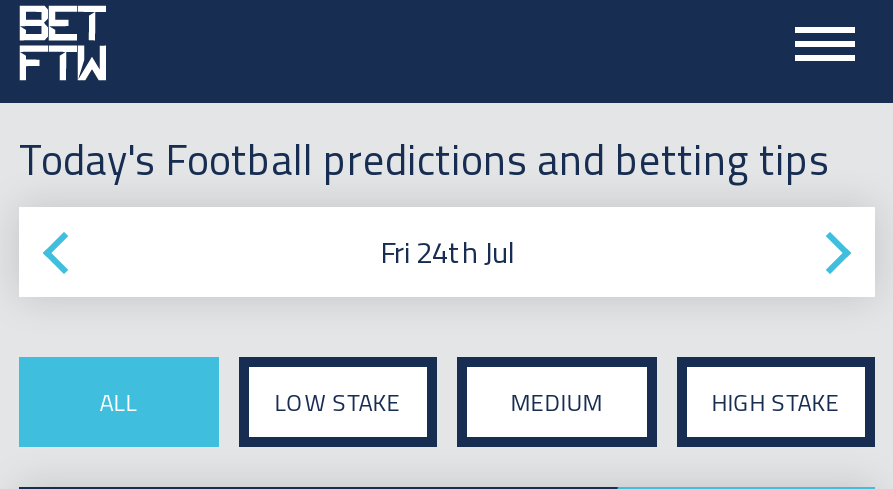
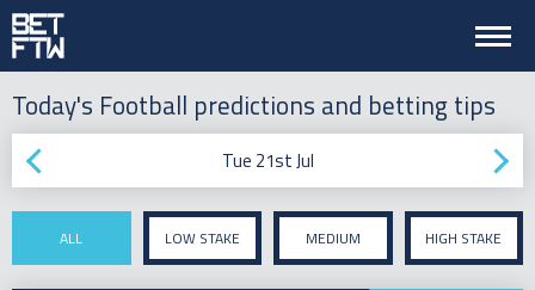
[380,229,514,275] Fri 24th Jul -> [222,147,313,174] Tue 21st Jul

